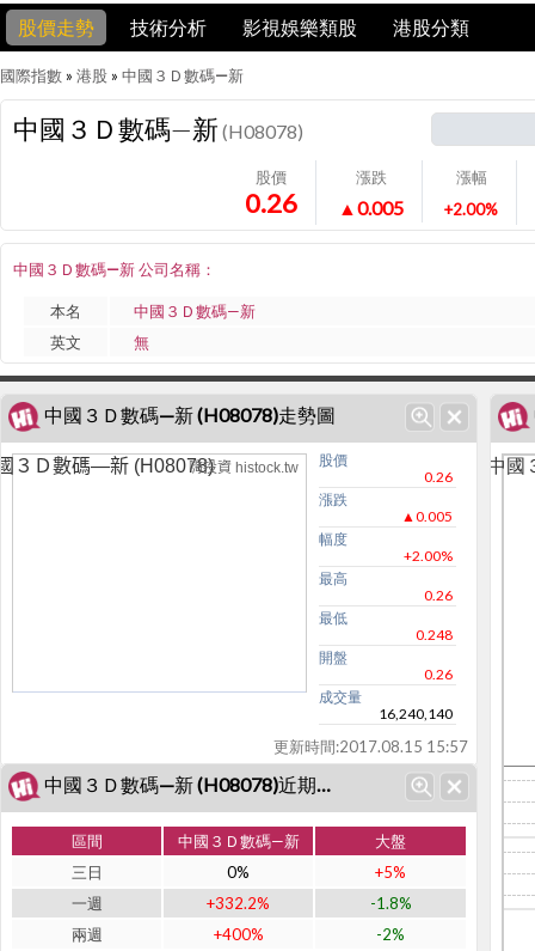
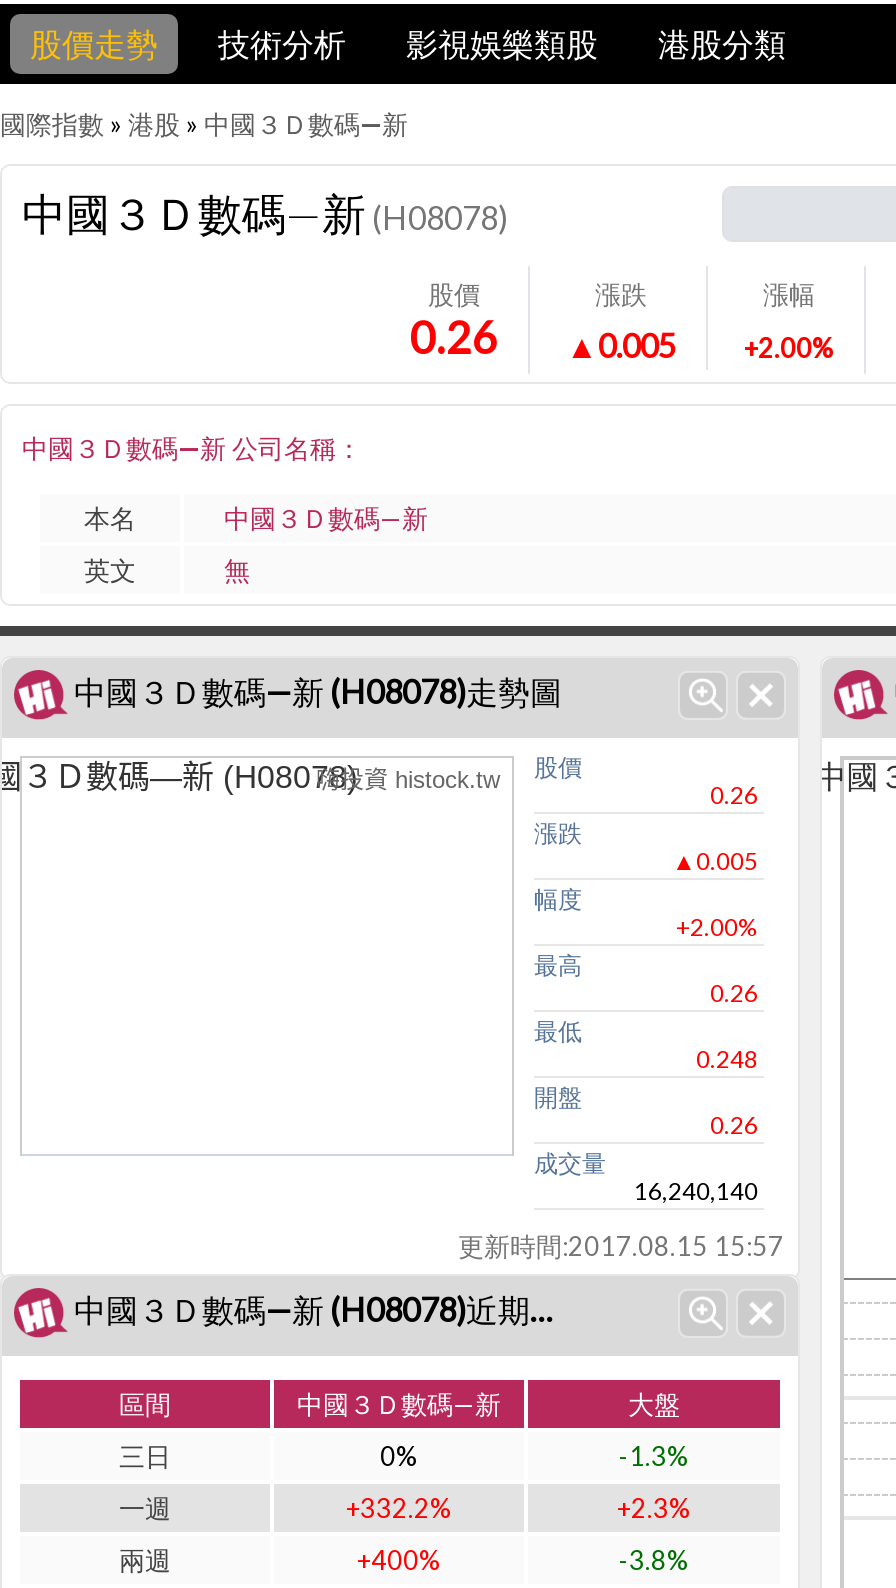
[375,862,406,882] +5% -> [619,1440,689,1472] -1.3%
[370,894,411,913] -1.8% -> [617,1492,691,1524] +2.3%
[376,925,405,944] -2% -> [619,1544,689,1576] -3.8%

